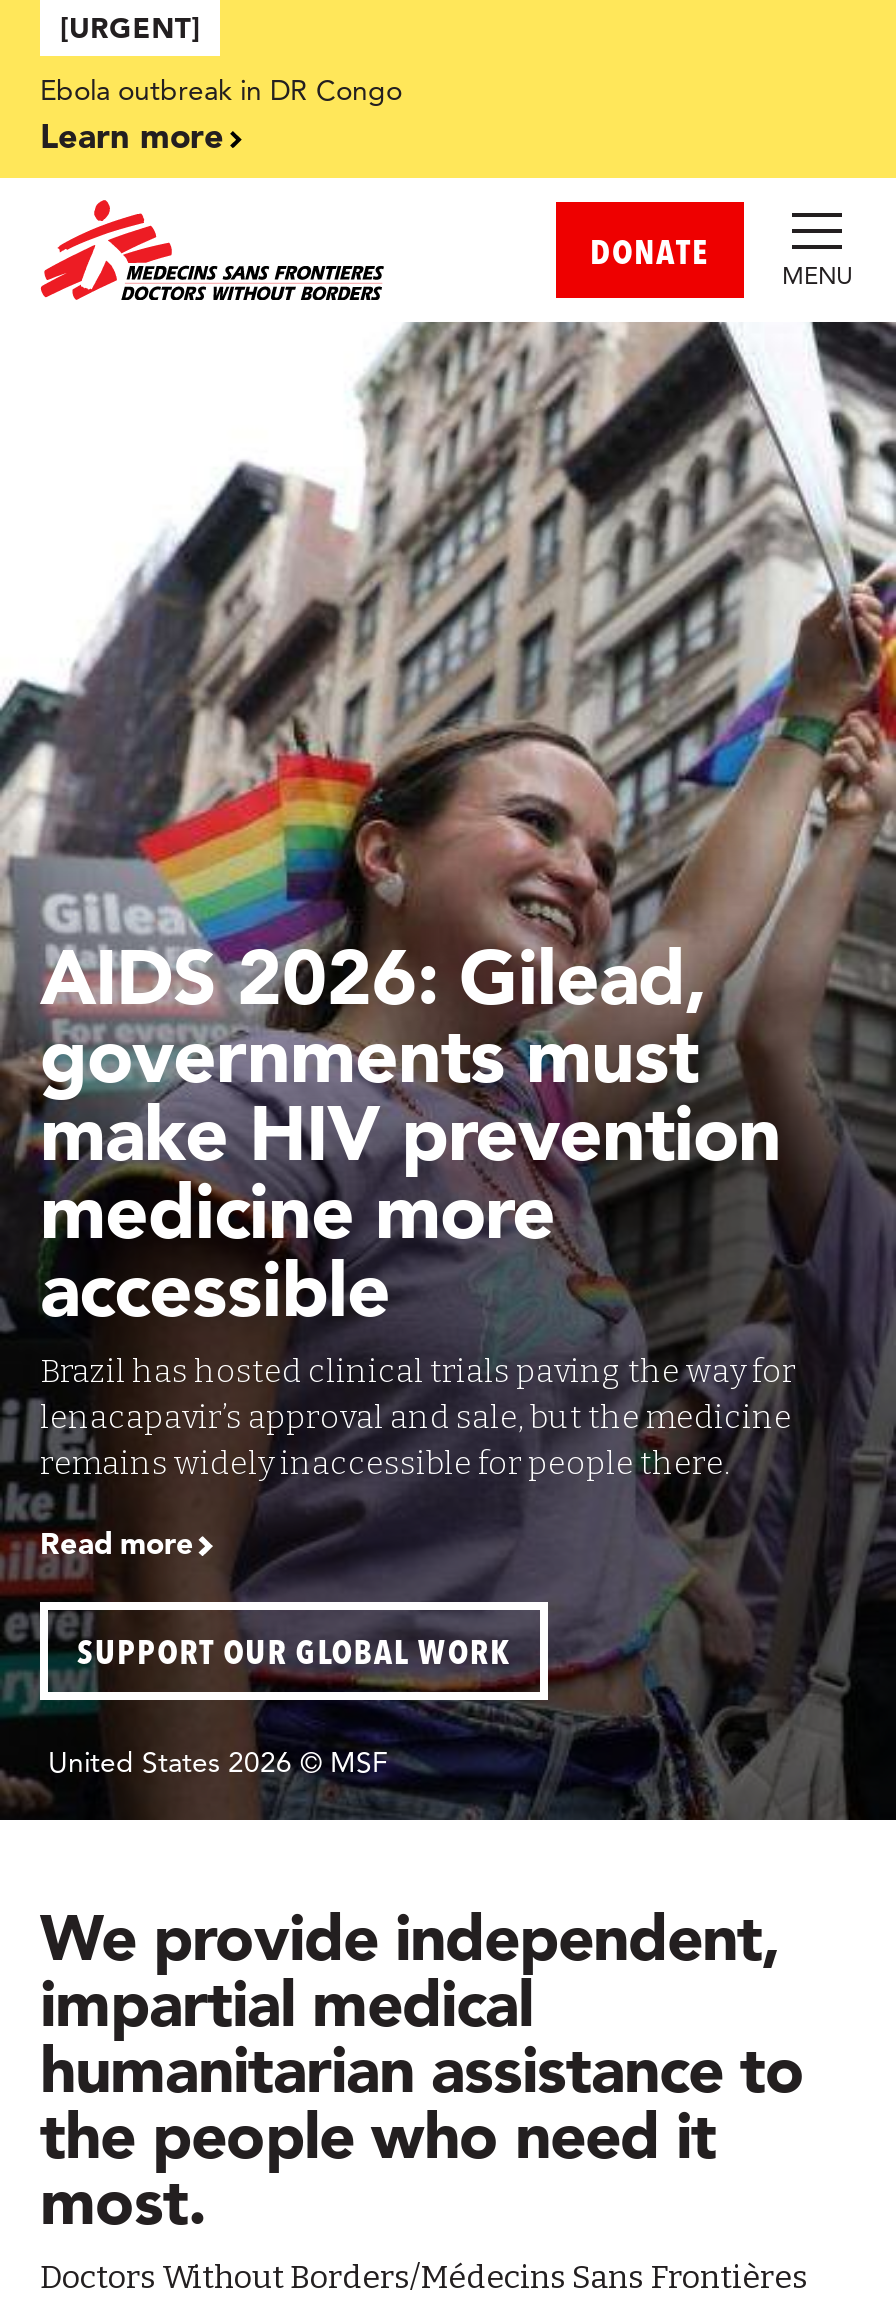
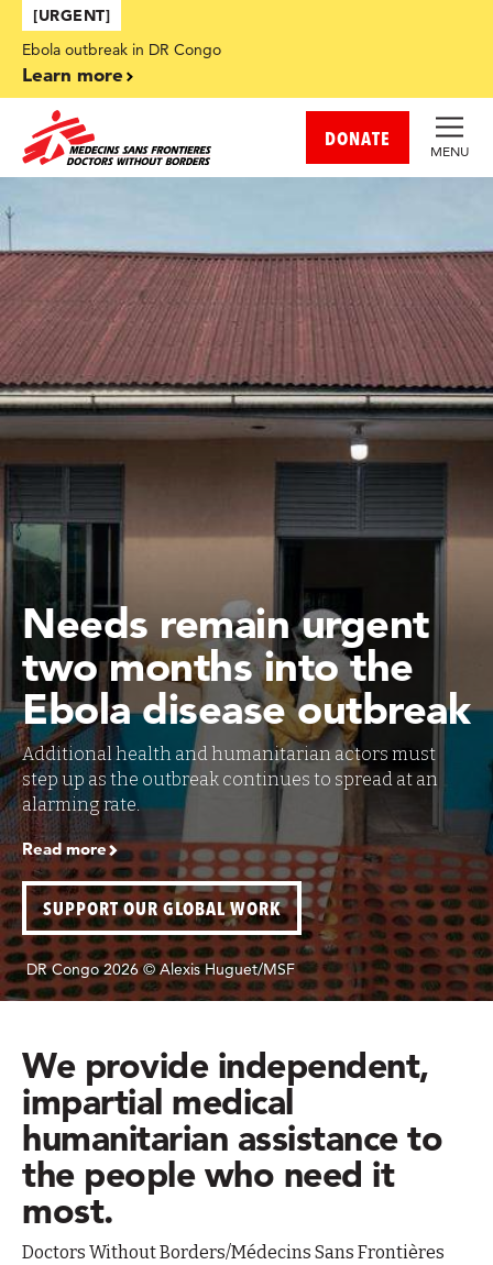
[6,320,890,1820] [image] | United States 2026 © MSF -> [3,176,490,1001] [image] | DR Congo 2026 © Alexis Huguet/MSF
[40,930,796,1482] AIDS 2026: Gilead, | governments must | make HIV prevention | medicine more | accessible | Brazil has hosted clinical trials paving the way for | lenacapavir’s approval and sale, but the medicine | remains widely inaccessible for people there. -> [22,597,470,815] Needs remain urgent | two months into the | Ebola disease outbreak | Additional health and humanitarian actors must | step up as the outbreak continues to spread at an | alarming rate.

